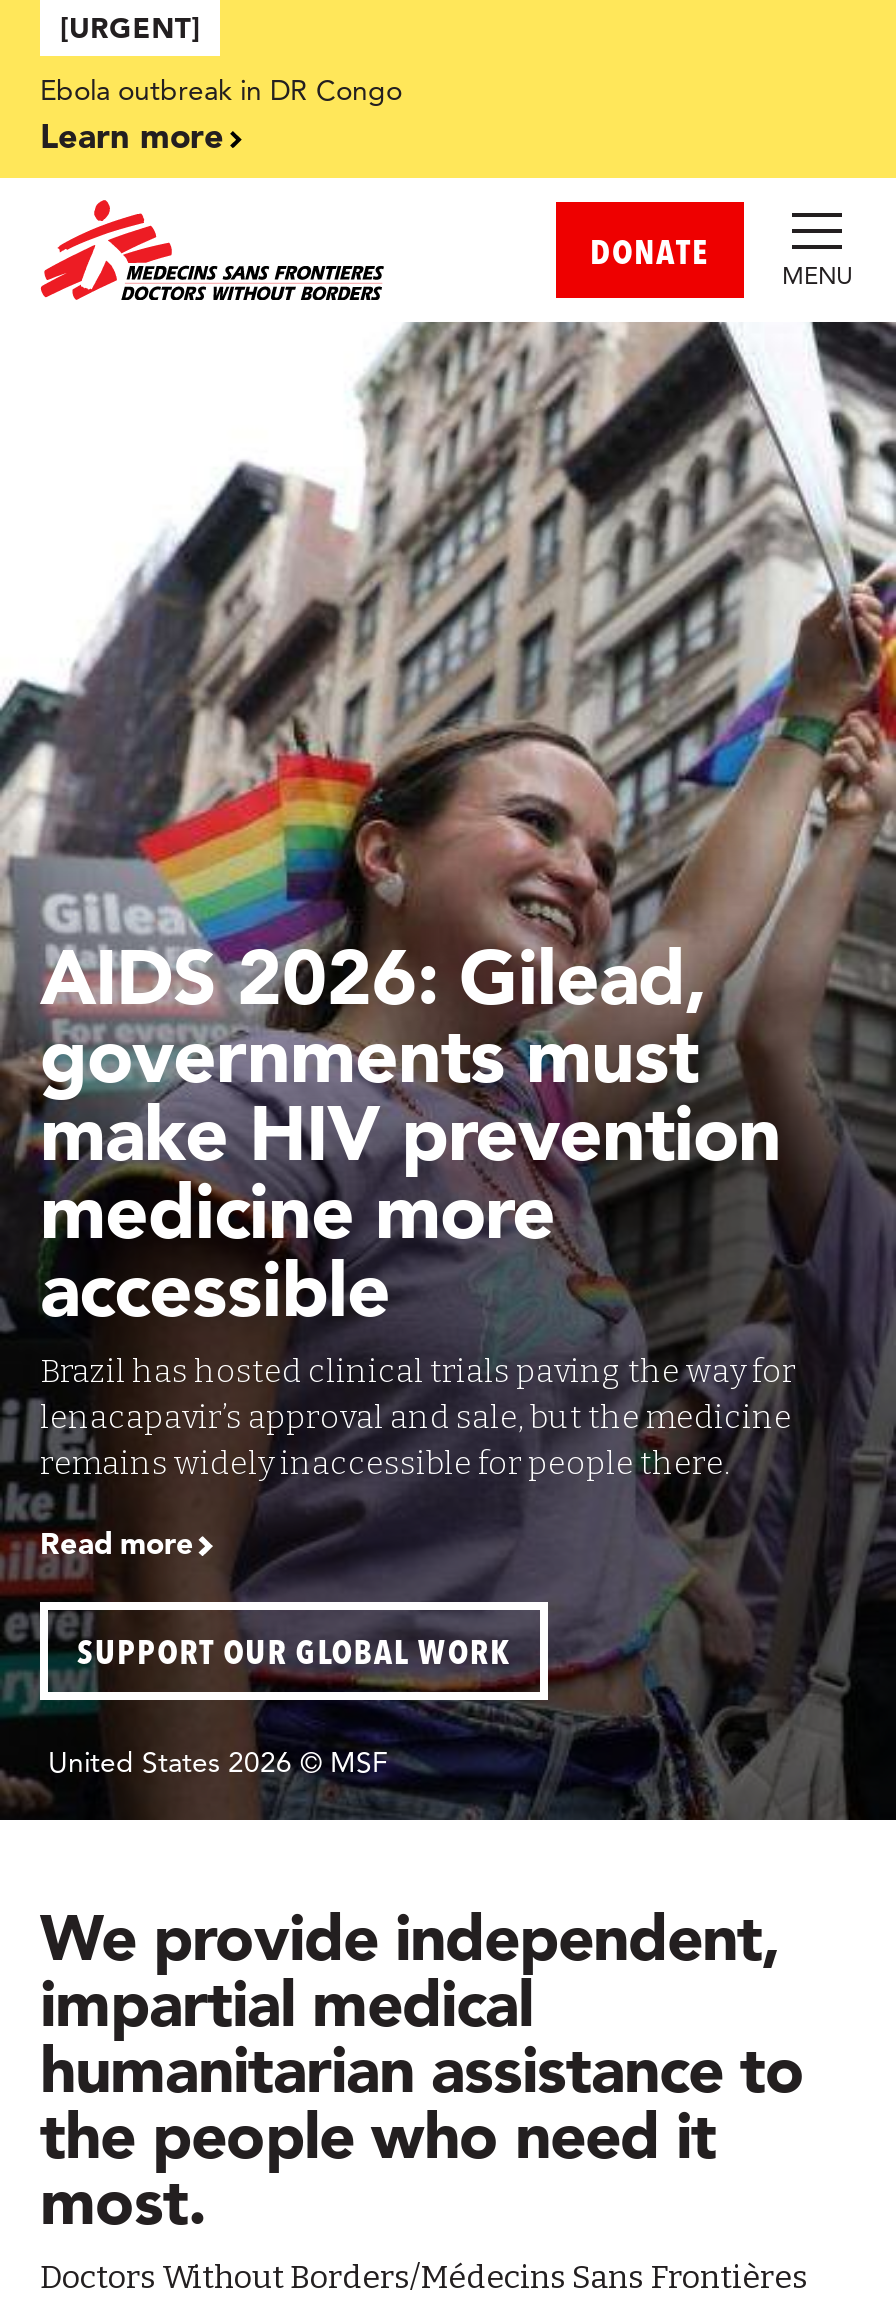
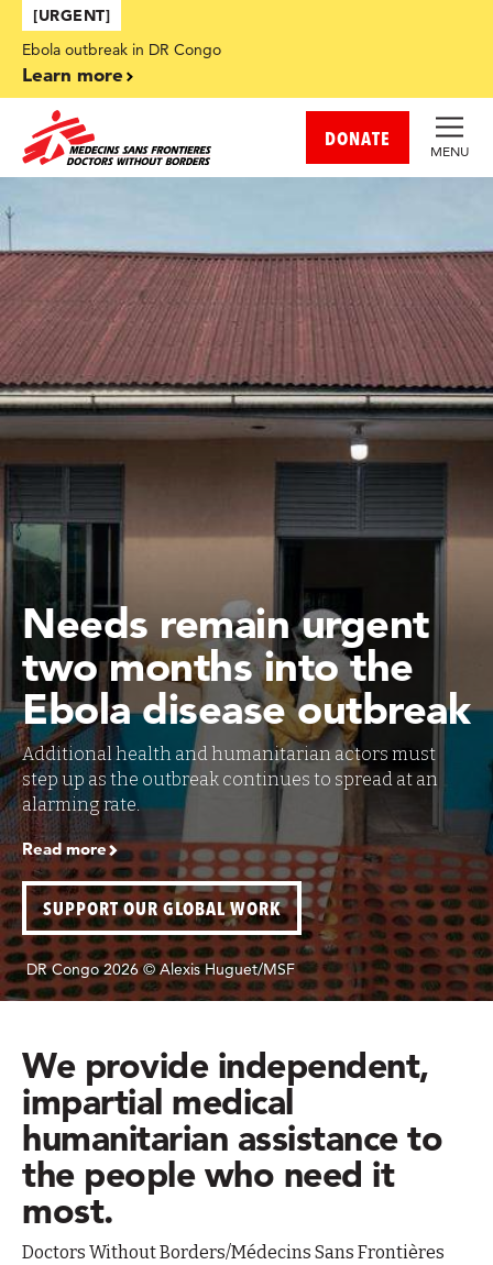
[6,320,890,1820] [image] | United States 2026 © MSF -> [3,176,490,1001] [image] | DR Congo 2026 © Alexis Huguet/MSF
[40,930,796,1482] AIDS 2026: Gilead, | governments must | make HIV prevention | medicine more | accessible | Brazil has hosted clinical trials paving the way for | lenacapavir’s approval and sale, but the medicine | remains widely inaccessible for people there. -> [22,597,470,815] Needs remain urgent | two months into the | Ebola disease outbreak | Additional health and humanitarian actors must | step up as the outbreak continues to spread at an | alarming rate.

